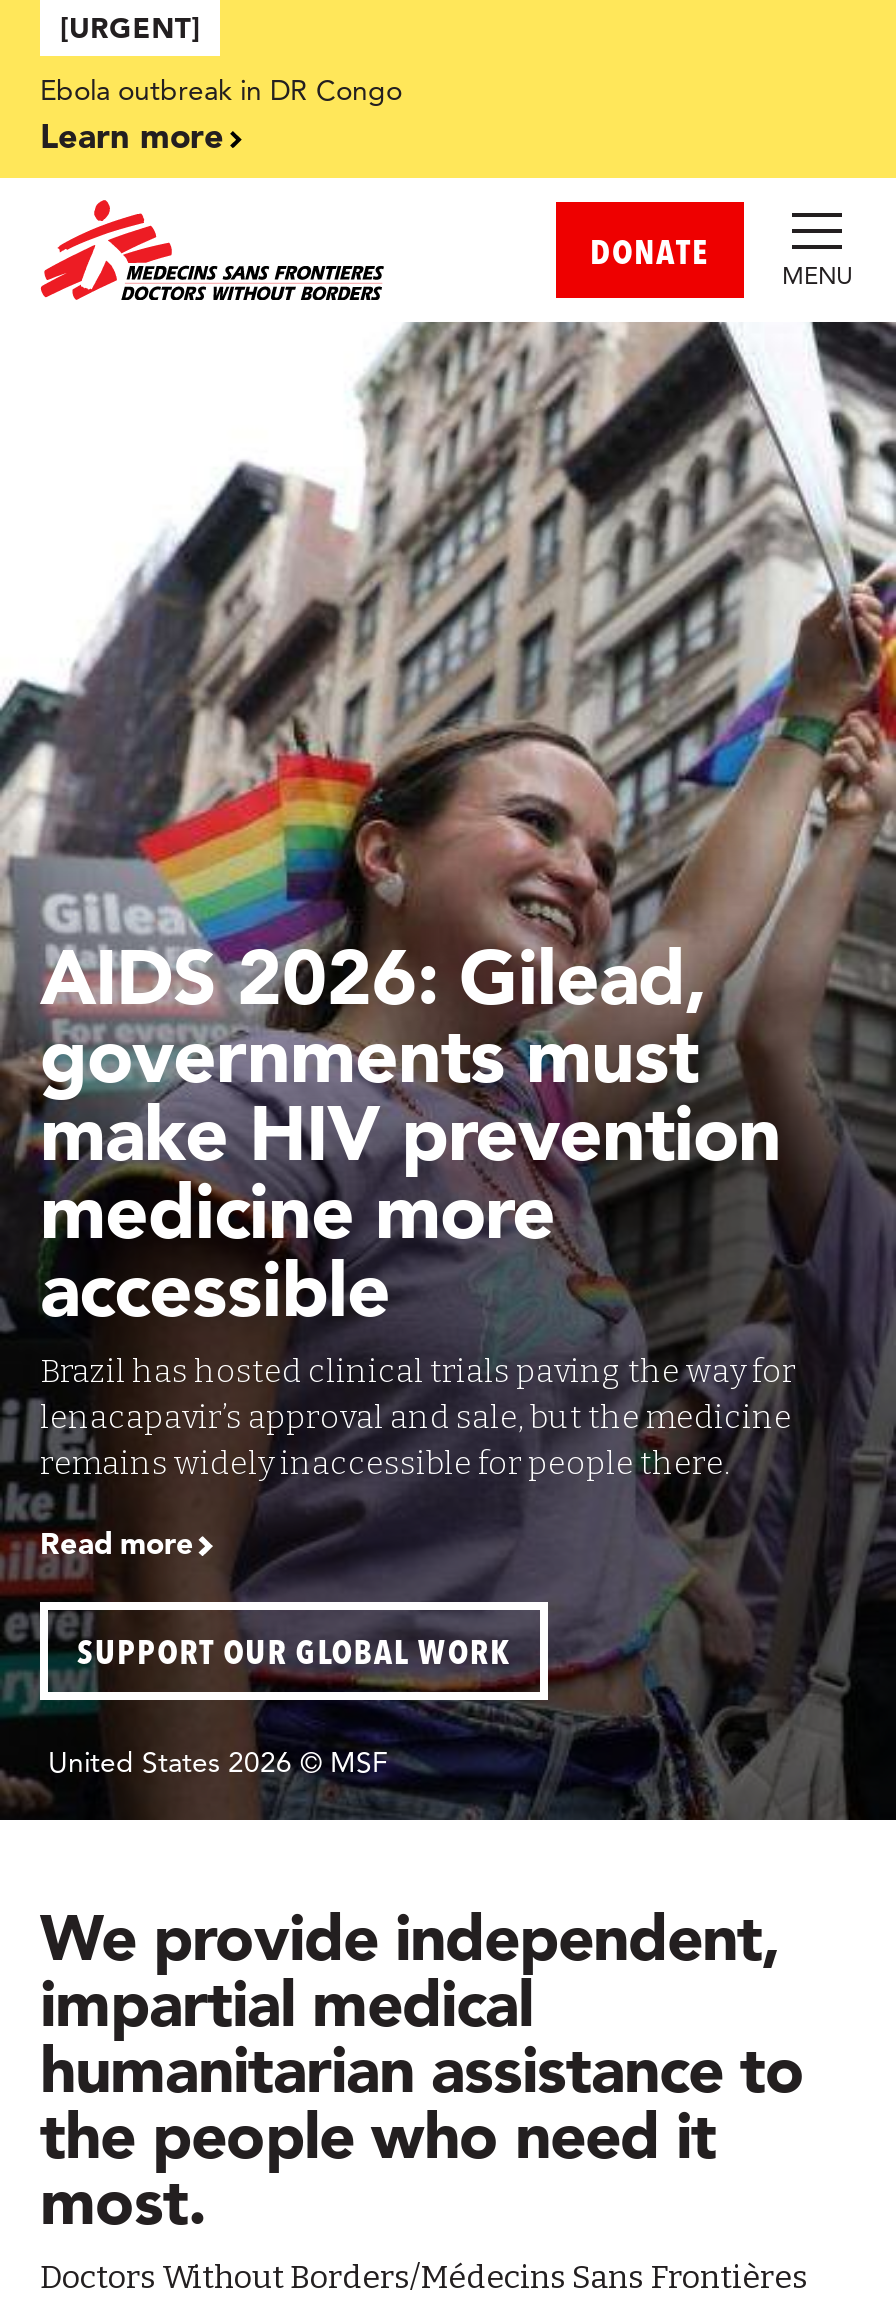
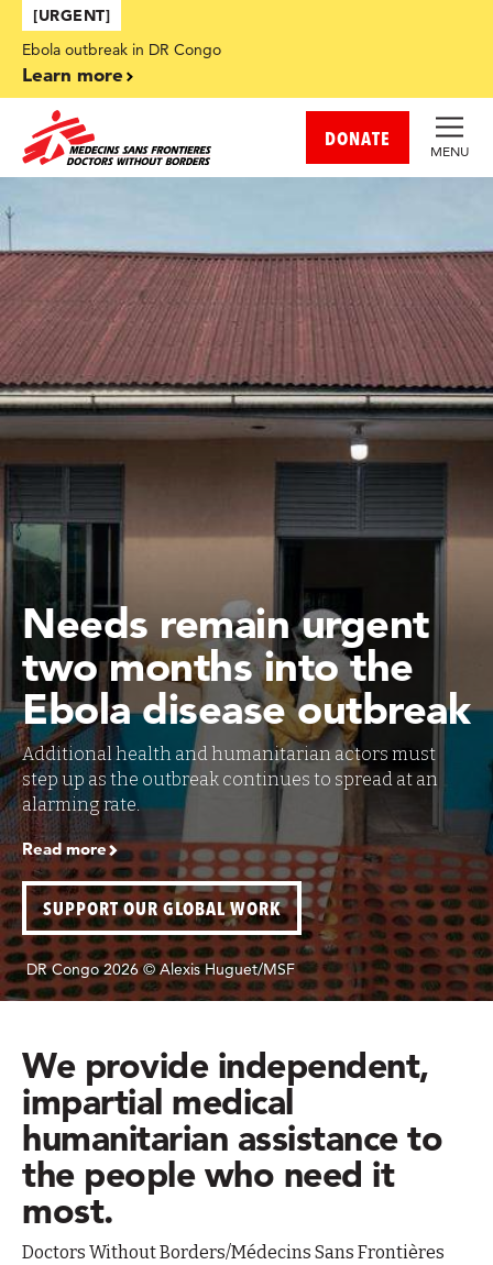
[6,320,890,1820] [image] | United States 2026 © MSF -> [3,176,490,1001] [image] | DR Congo 2026 © Alexis Huguet/MSF
[40,930,796,1482] AIDS 2026: Gilead, | governments must | make HIV prevention | medicine more | accessible | Brazil has hosted clinical trials paving the way for | lenacapavir’s approval and sale, but the medicine | remains widely inaccessible for people there. -> [22,597,470,815] Needs remain urgent | two months into the | Ebola disease outbreak | Additional health and humanitarian actors must | step up as the outbreak continues to spread at an | alarming rate.

